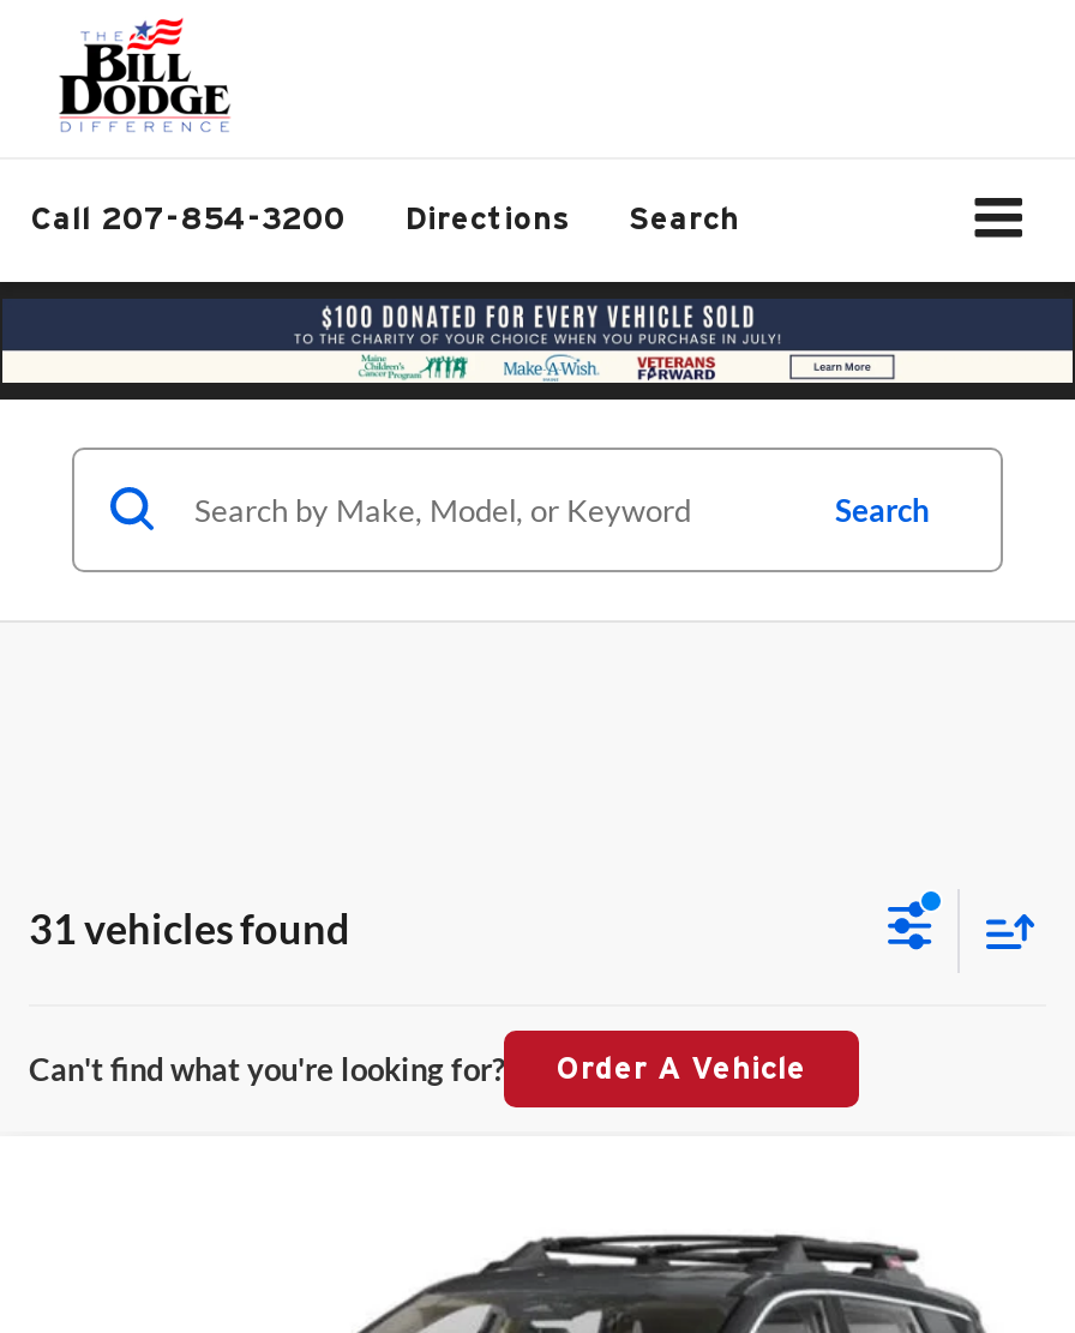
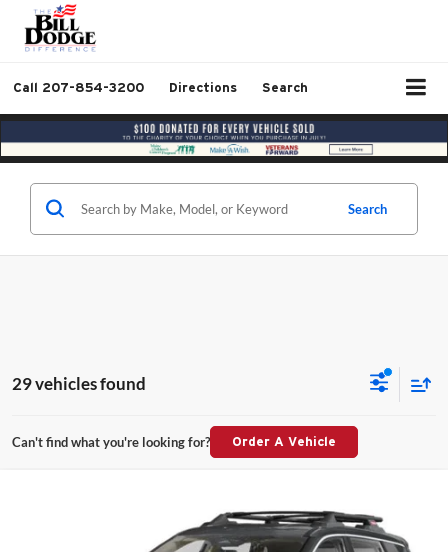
[29,903,350,954] 31 vehicles found -> [12,373,146,394] 29 vehicles found

